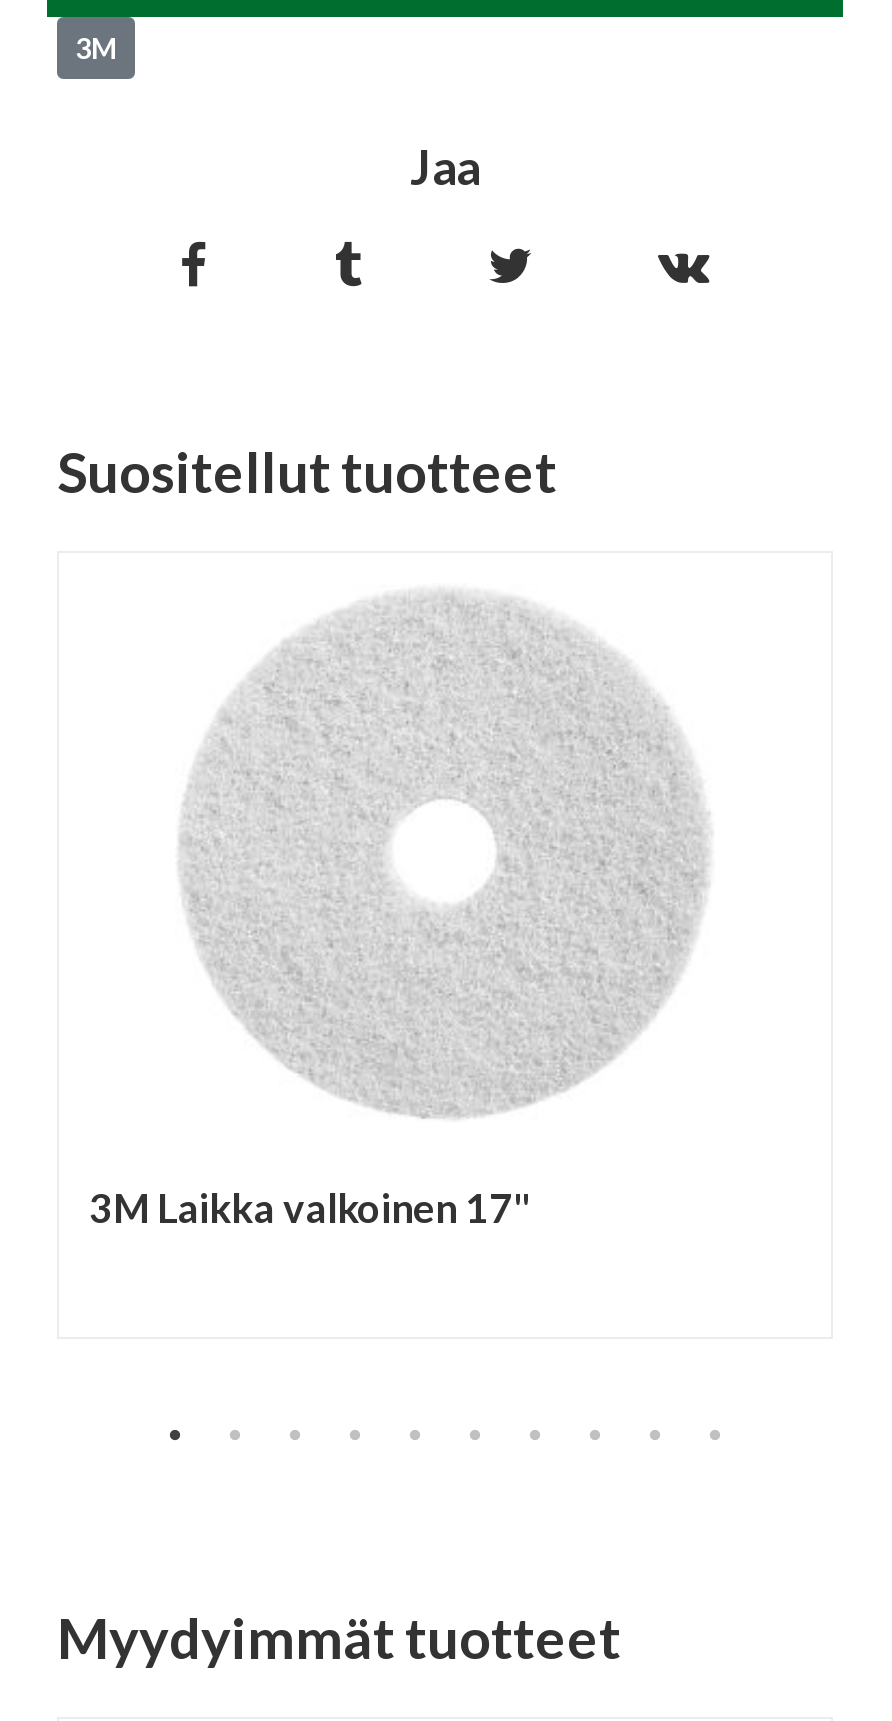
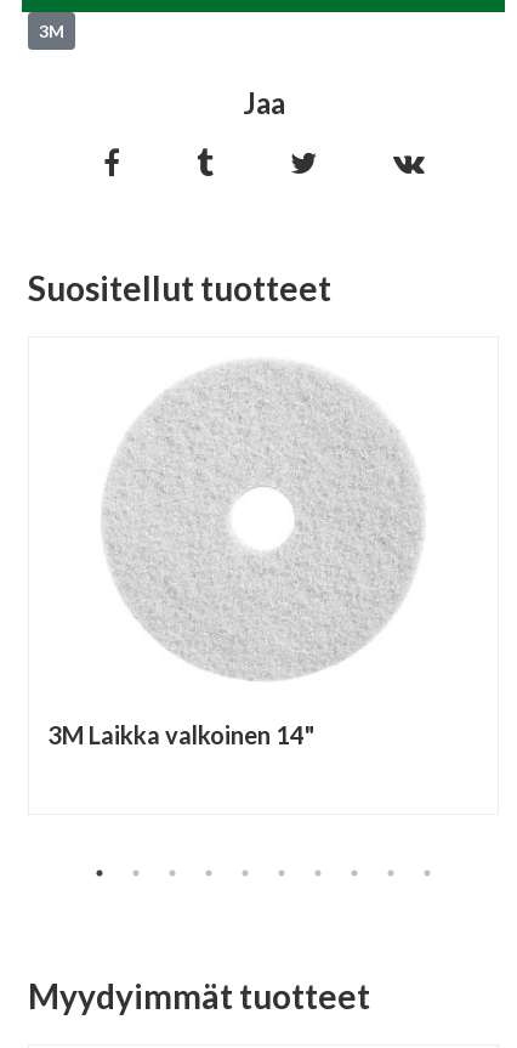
[89,1182,529,1230] 3M Laikka valkoinen 17" -> [47,720,314,749] 3M Laikka valkoinen 14"

